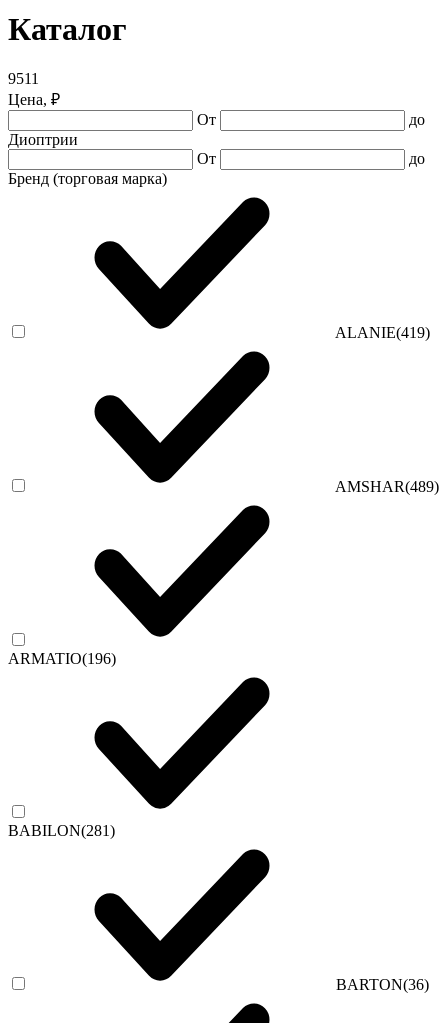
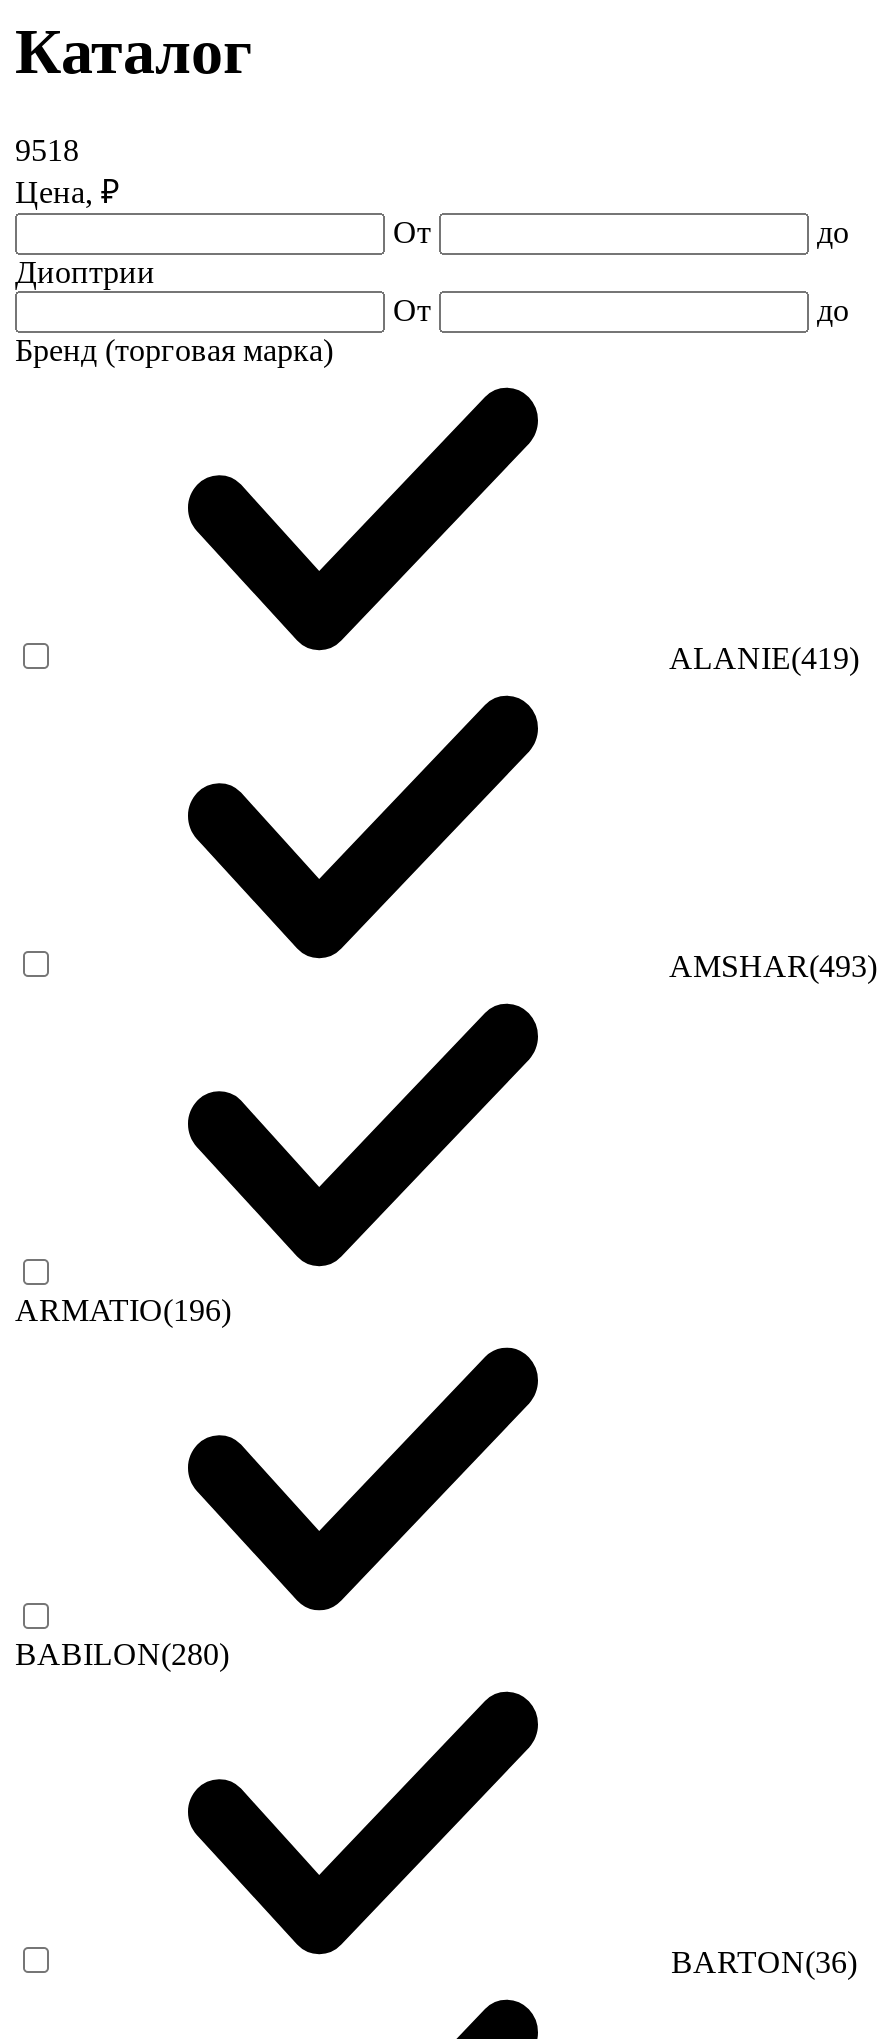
[8,70,39,87] 9511 -> [15,133,79,167] 9518
[335,478,439,495] AMSHAR(489) -> [669,949,877,983] AMSHAR(493)
[8,822,115,839] BABILON(281) -> [15,1637,229,1671] BABILON(280)

